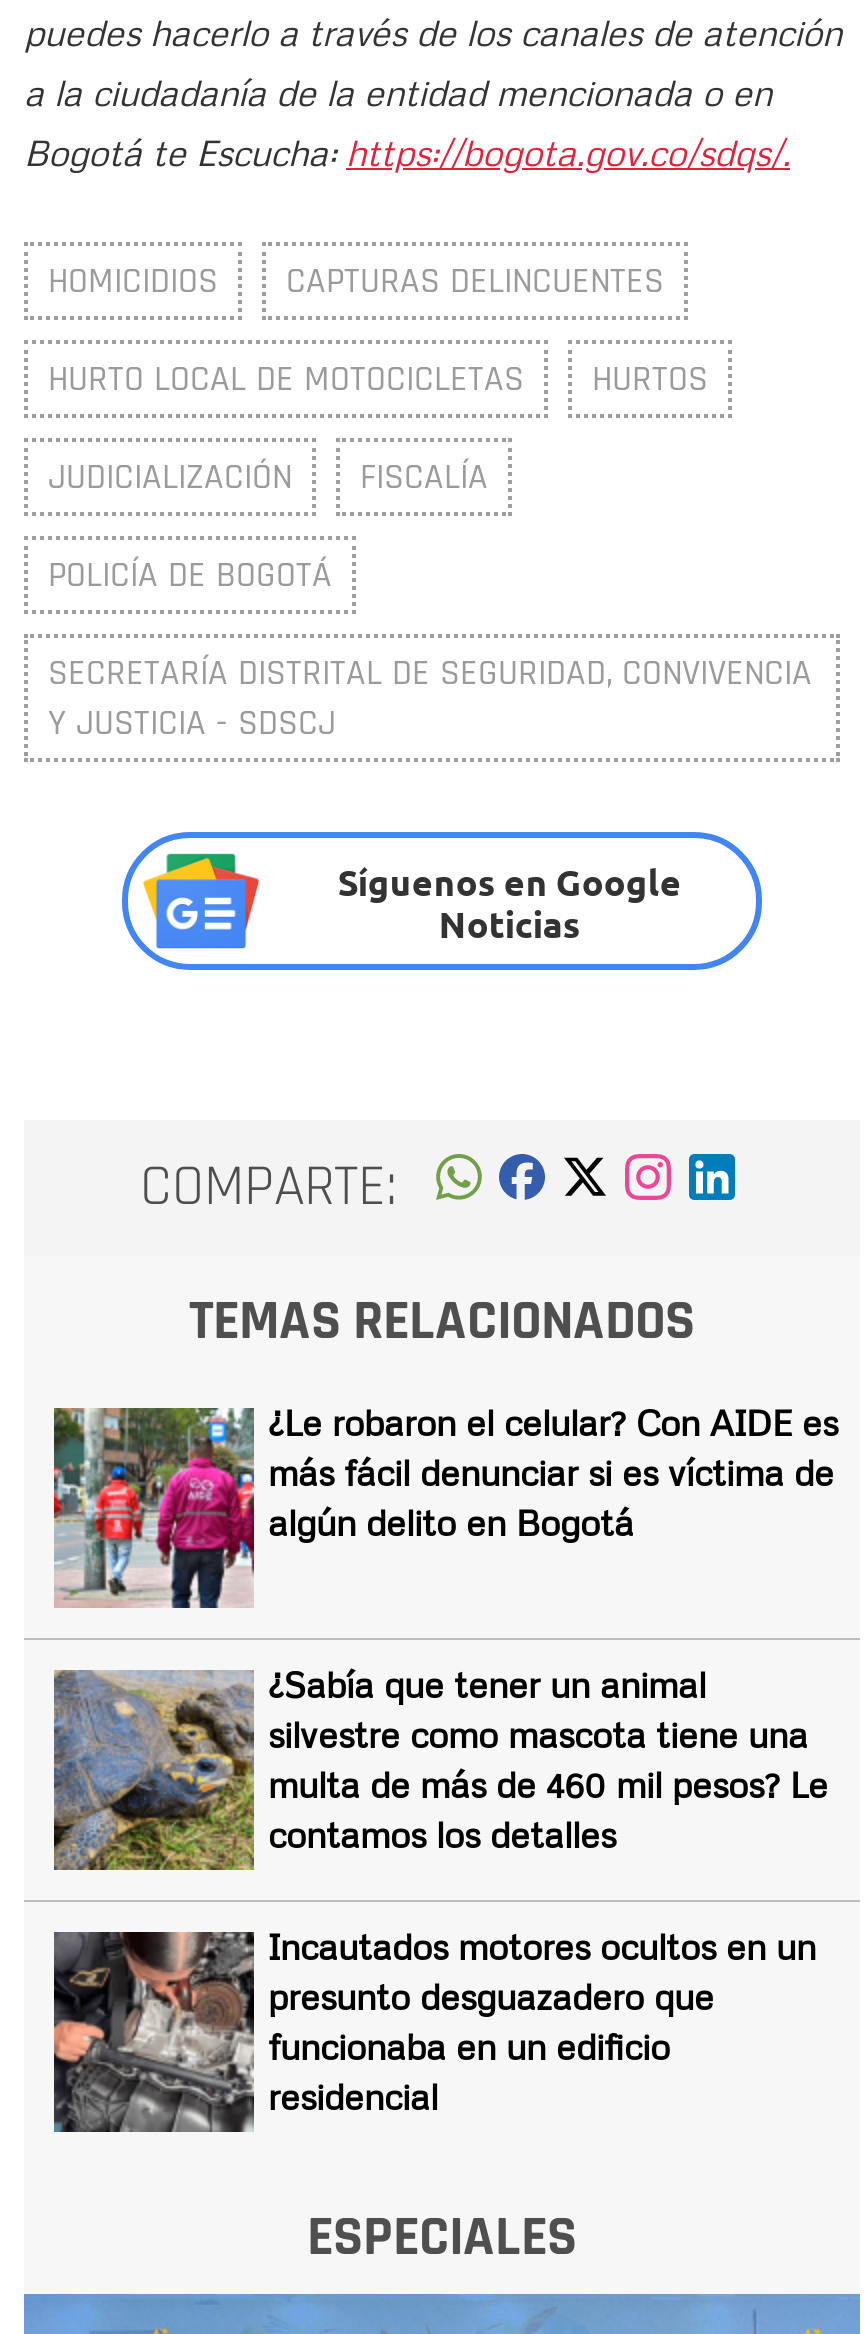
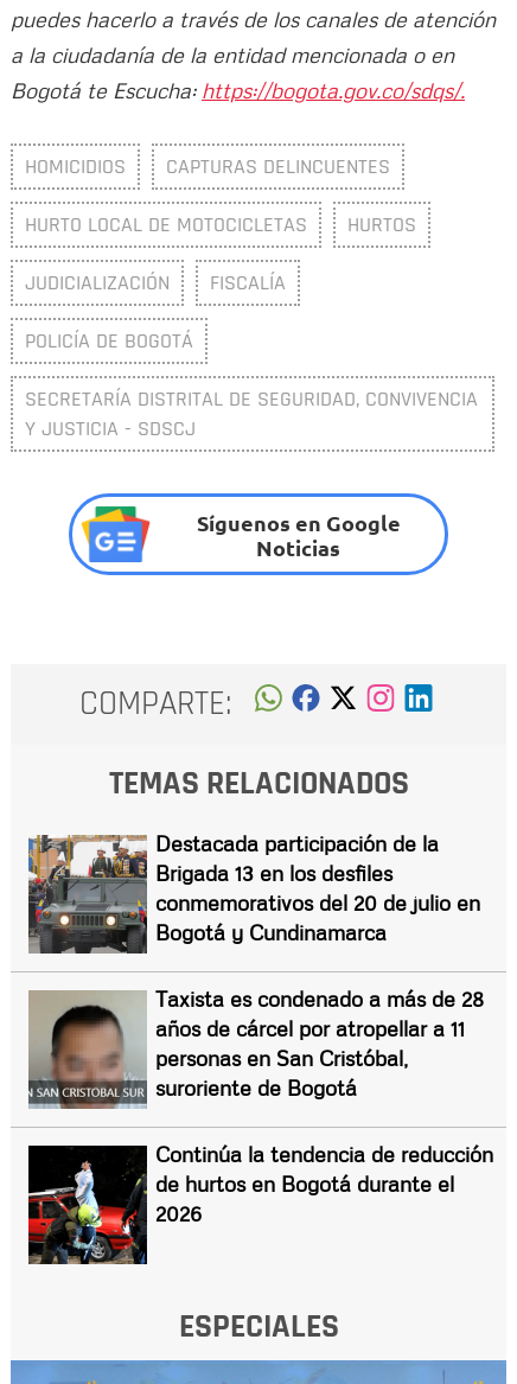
[52,1400,838,1610] [image] | ¿Le robaron el celular? Con AIDE es | más fácil denunciar si es víctima de | algún delito en Bogotá -> [27,830,480,955] [image] | Destacada participación de la | Brigada 13 en los desfiles | conmemorativos del 20 de julio en | Bogotá y Cundinamarca
[52,1662,828,1872] [image] | ¿Sabía que tener un animal | silvestre como mascota tiene una | multa de más de 460 mil pesos? Le | contamos los detalles -> [28,985,484,1109] [image] | Taxista es condenado a más de 28 | años de cárcel por atropellar a 11 | personas en San Cristóbal, | suroriente de Bogotá
[52,1924,816,2134] [image] | Incautados motores ocultos en un | presunto desguazadero que | funcionaba en un edificio | residencial -> [27,1141,493,1265] [image] | Continúa la tendencia de reducción | de hurtos en Bogotá durante el | 2026

